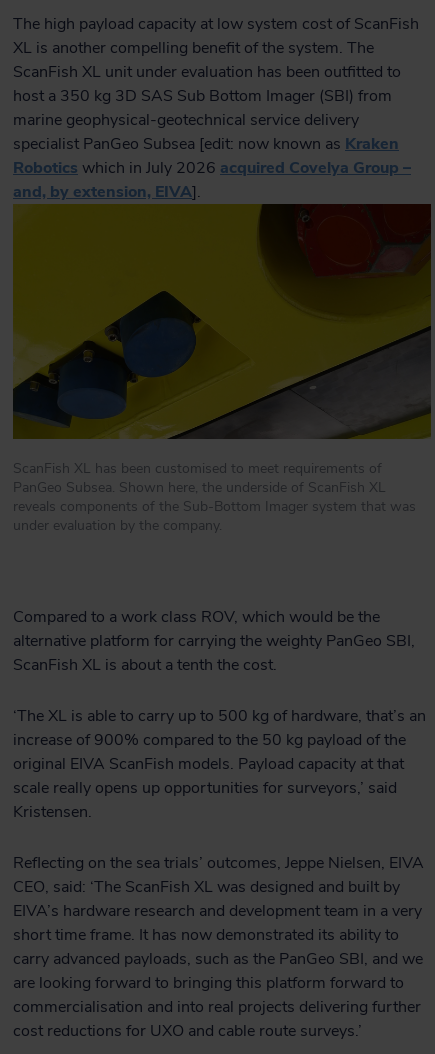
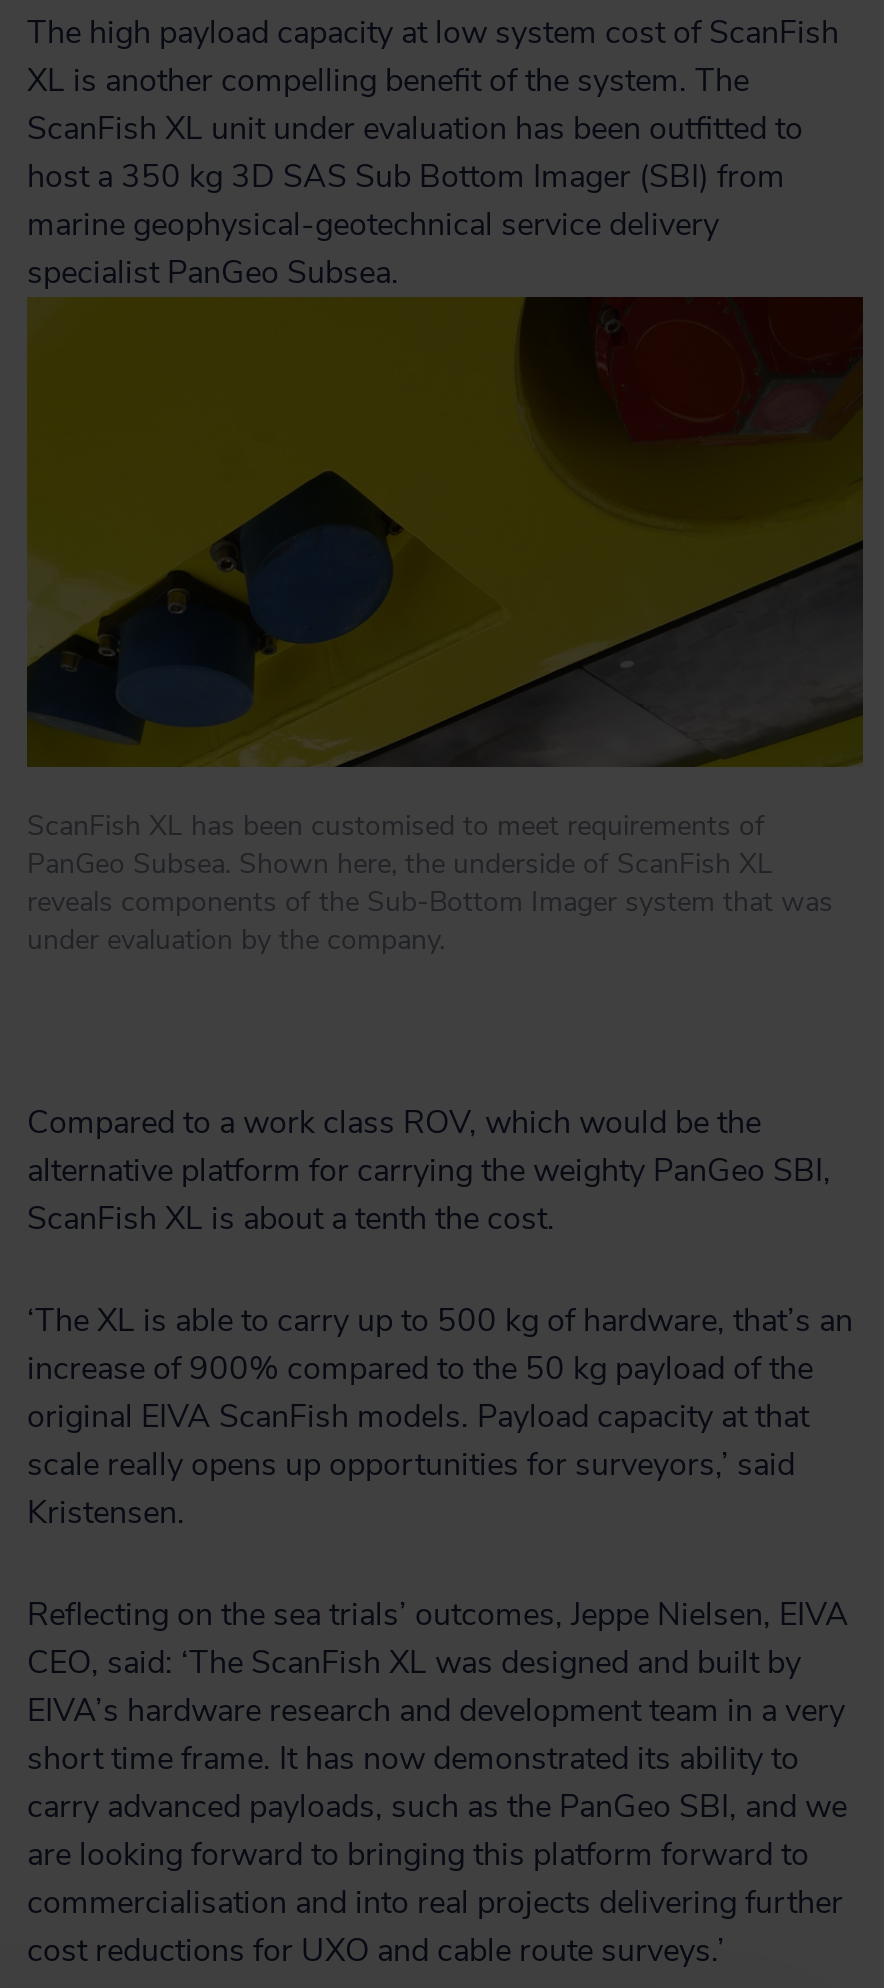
[13,133,411,203] specialist PanGeo Subsea [edit: now known as Kraken | Robotics which in July 2026 acquired Covelya Group – | and, by extension, EIVA]. -> [27,250,407,294] specialist PanGeo Subsea.

